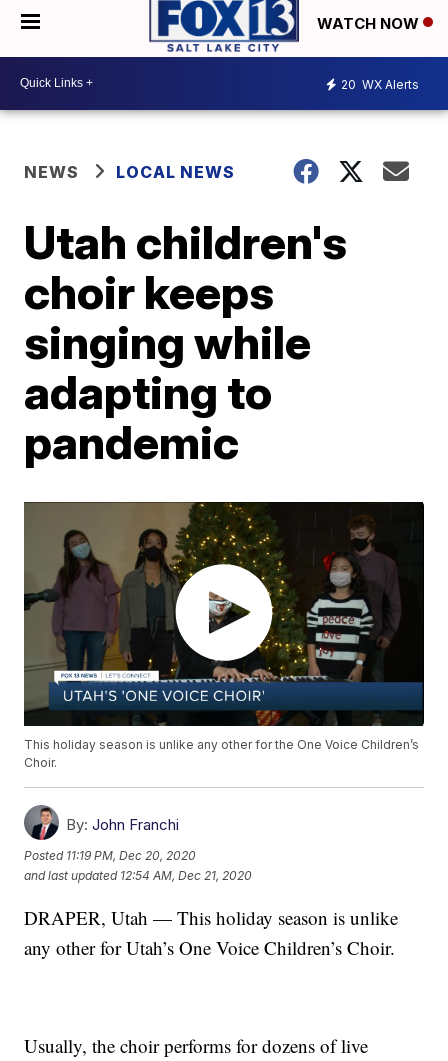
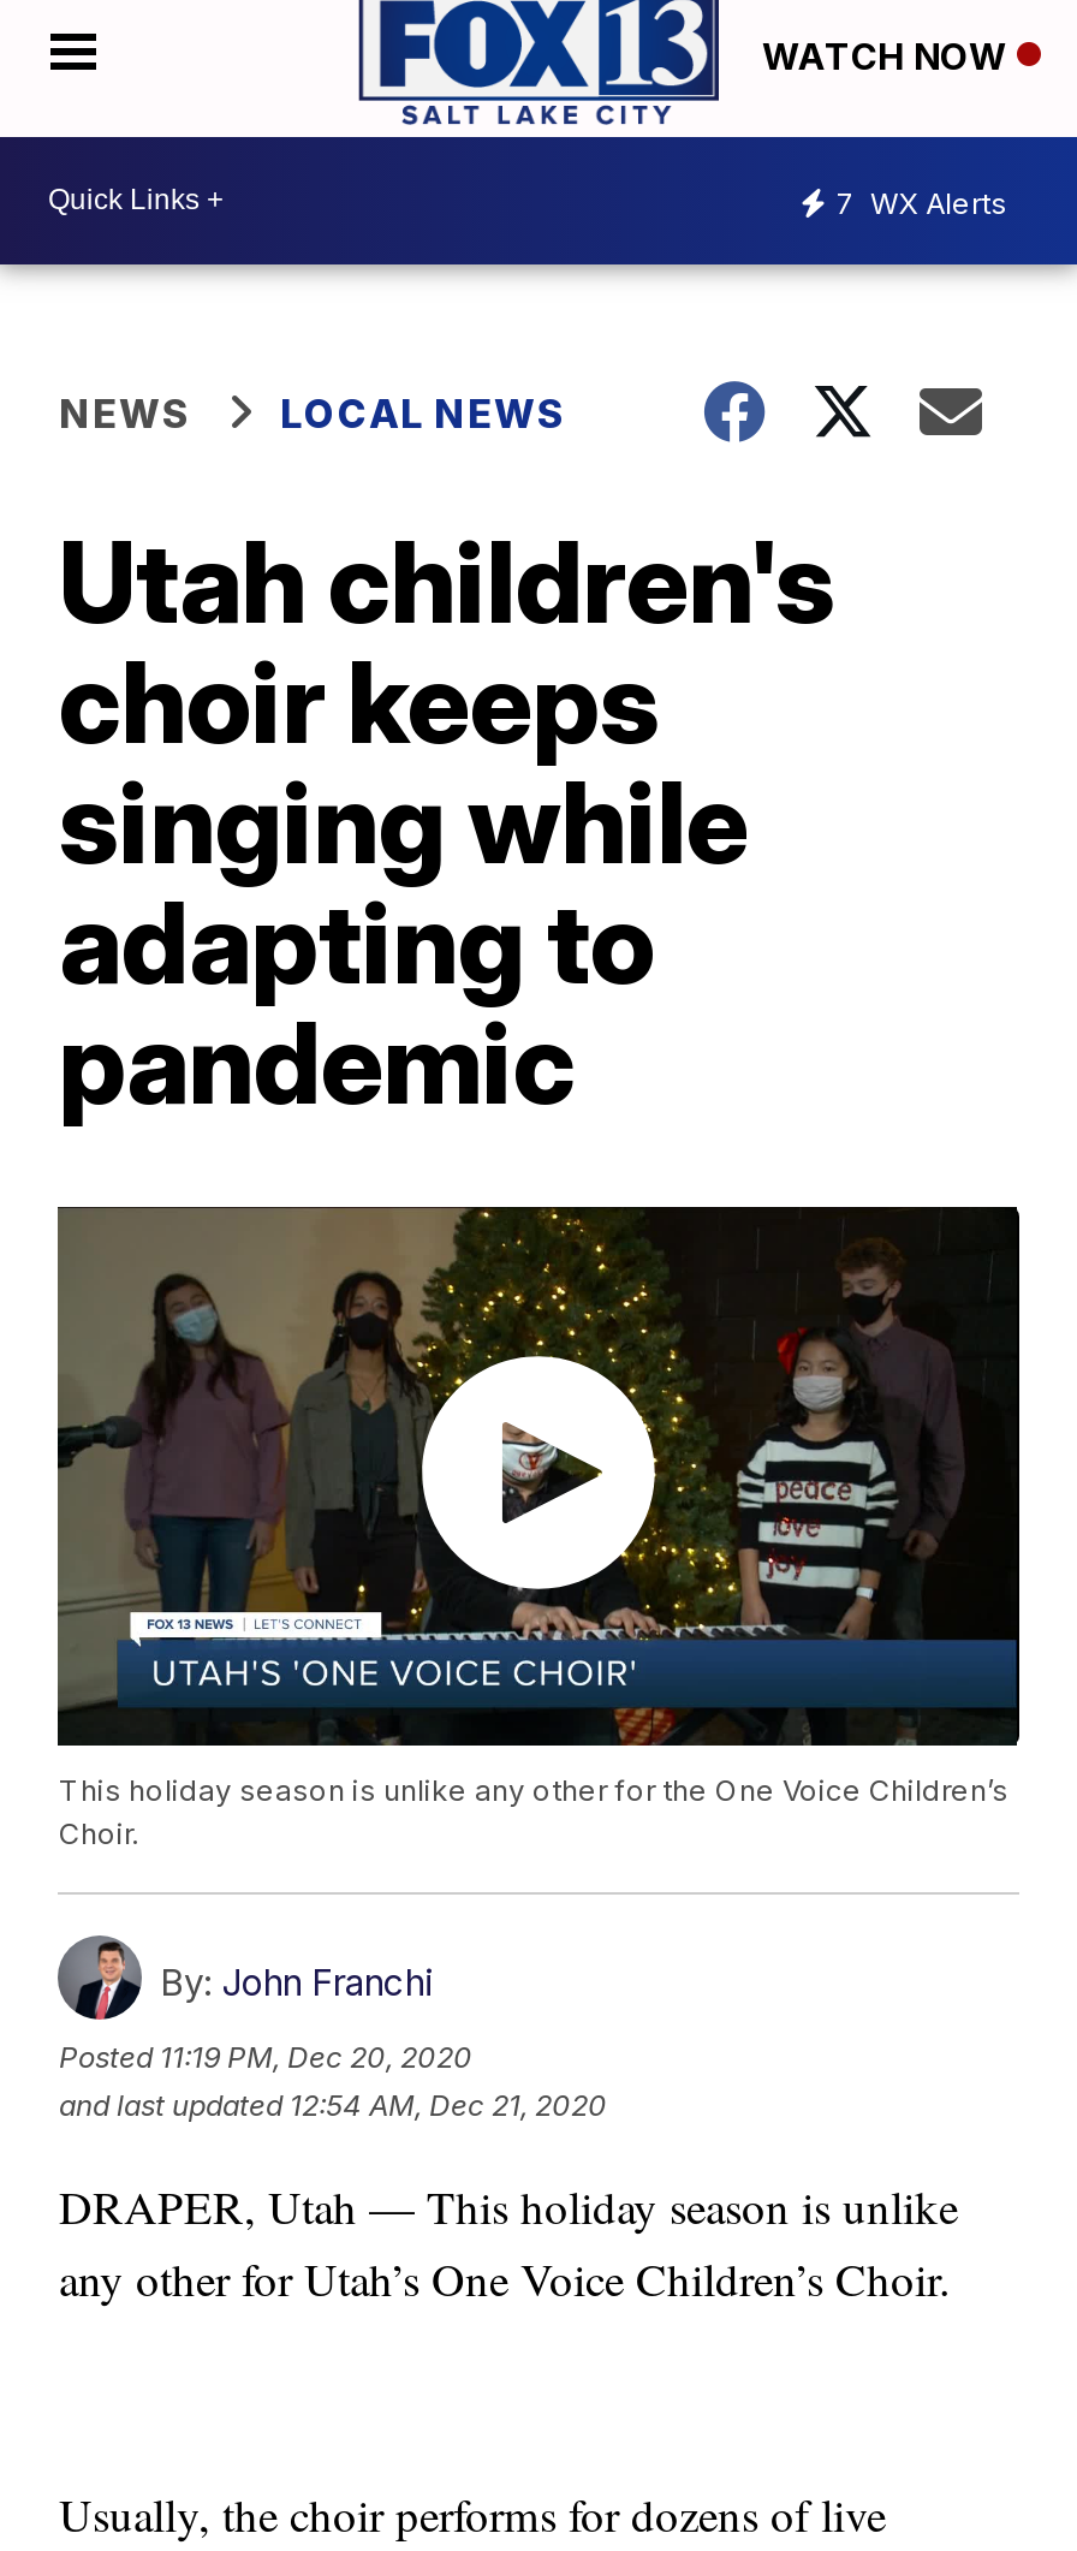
[341,77,419,92] 20 WX Alerts -> [837,186,1007,222] 7 WX Alerts

